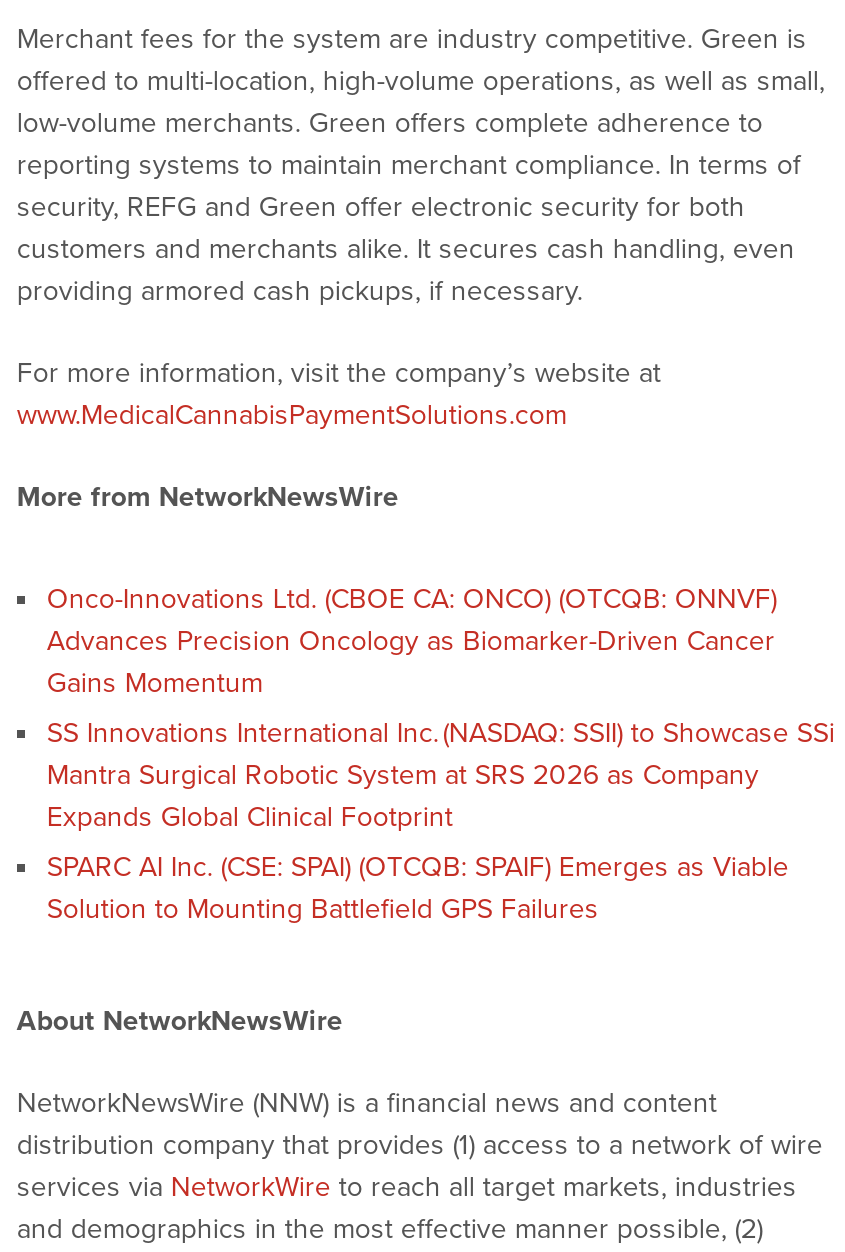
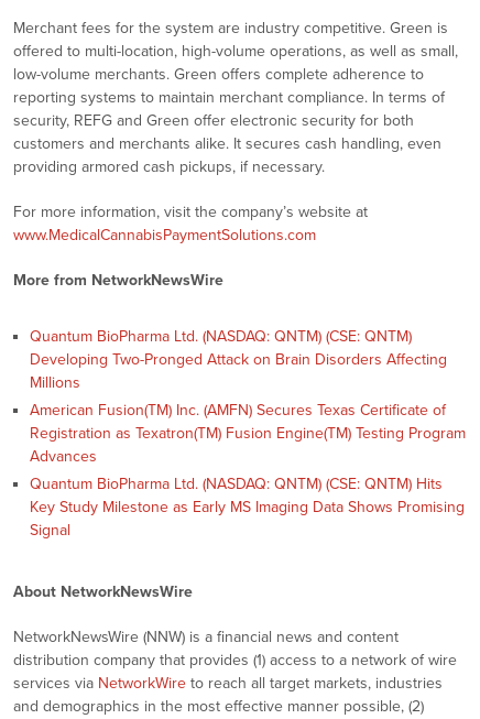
[47,582,777,700] Onco-Innovations Ltd. (CBOE CA: ONCO) (OTCQB: ONNVF) | Advances Precision Oncology as Biomarker-Driven Cancer | Gains Momentum -> [30,327,447,392] Quantum BioPharma Ltd. (NASDAQ: QNTM) (CSE: QNTM) | Developing Two-Pronged Attack on Brain Disorders Affecting | Millions
[47,716,835,834] SS Innovations International Inc. (NASDAQ: SSII) to Showcase SSi | Mantra Surgical Robotic System at SRS 2026 as Company | Expands Global Clinical Footprint -> [30,401,466,466] American Fusion(TM) Inc. (AMFN) Secures Texas Certificate of | Registration as Texatron(TM) Fusion Engine(TM) Testing Program | Advances
[47,850,789,926] SPARC AI Inc. (CSE: SPAI) (OTCQB: SPAIF) Emerges as Viable | Solution to Mounting Battlefield GPS Failures -> [30,475,464,540] Quantum BioPharma Ltd. (NASDAQ: QNTM) (CSE: QNTM) Hits | Key Study Milestone as Early MS Imaging Data Shows Promising | Signal

